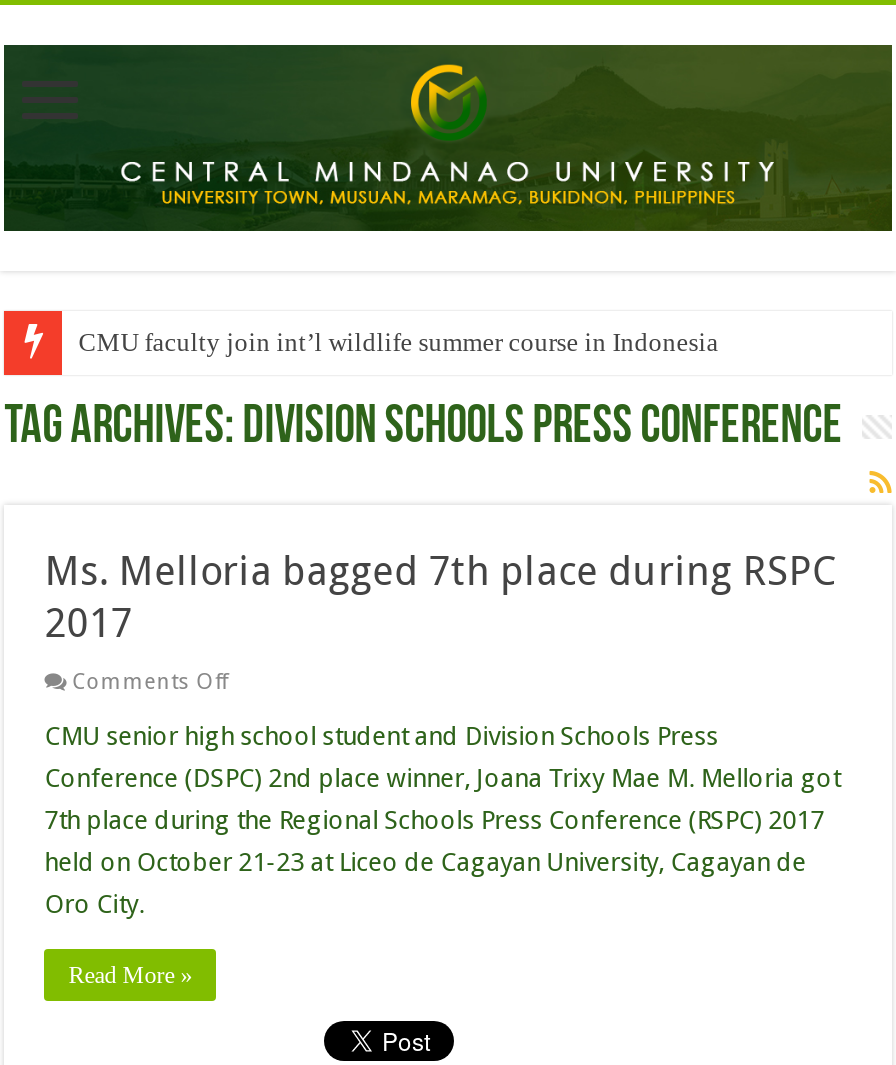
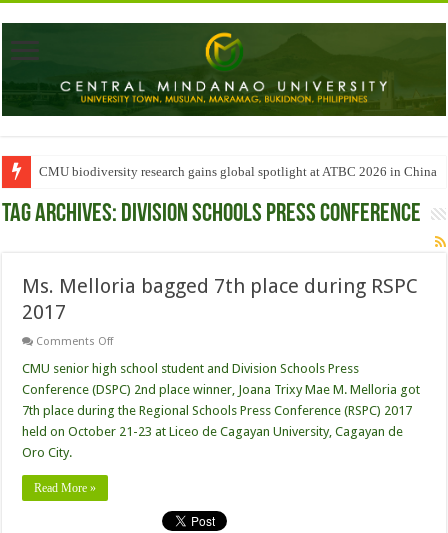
[78,326,718,356] CMU faculty join int’l wildlife summer course in Indonesia -> [39,163,437,178] CMU biodiversity research gains global spotlight at ATBC 2026 in China

